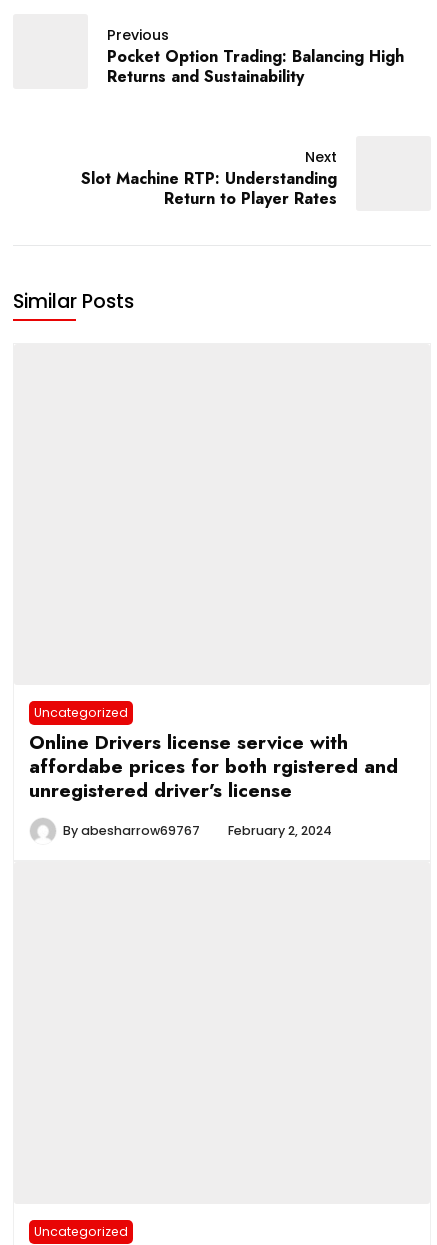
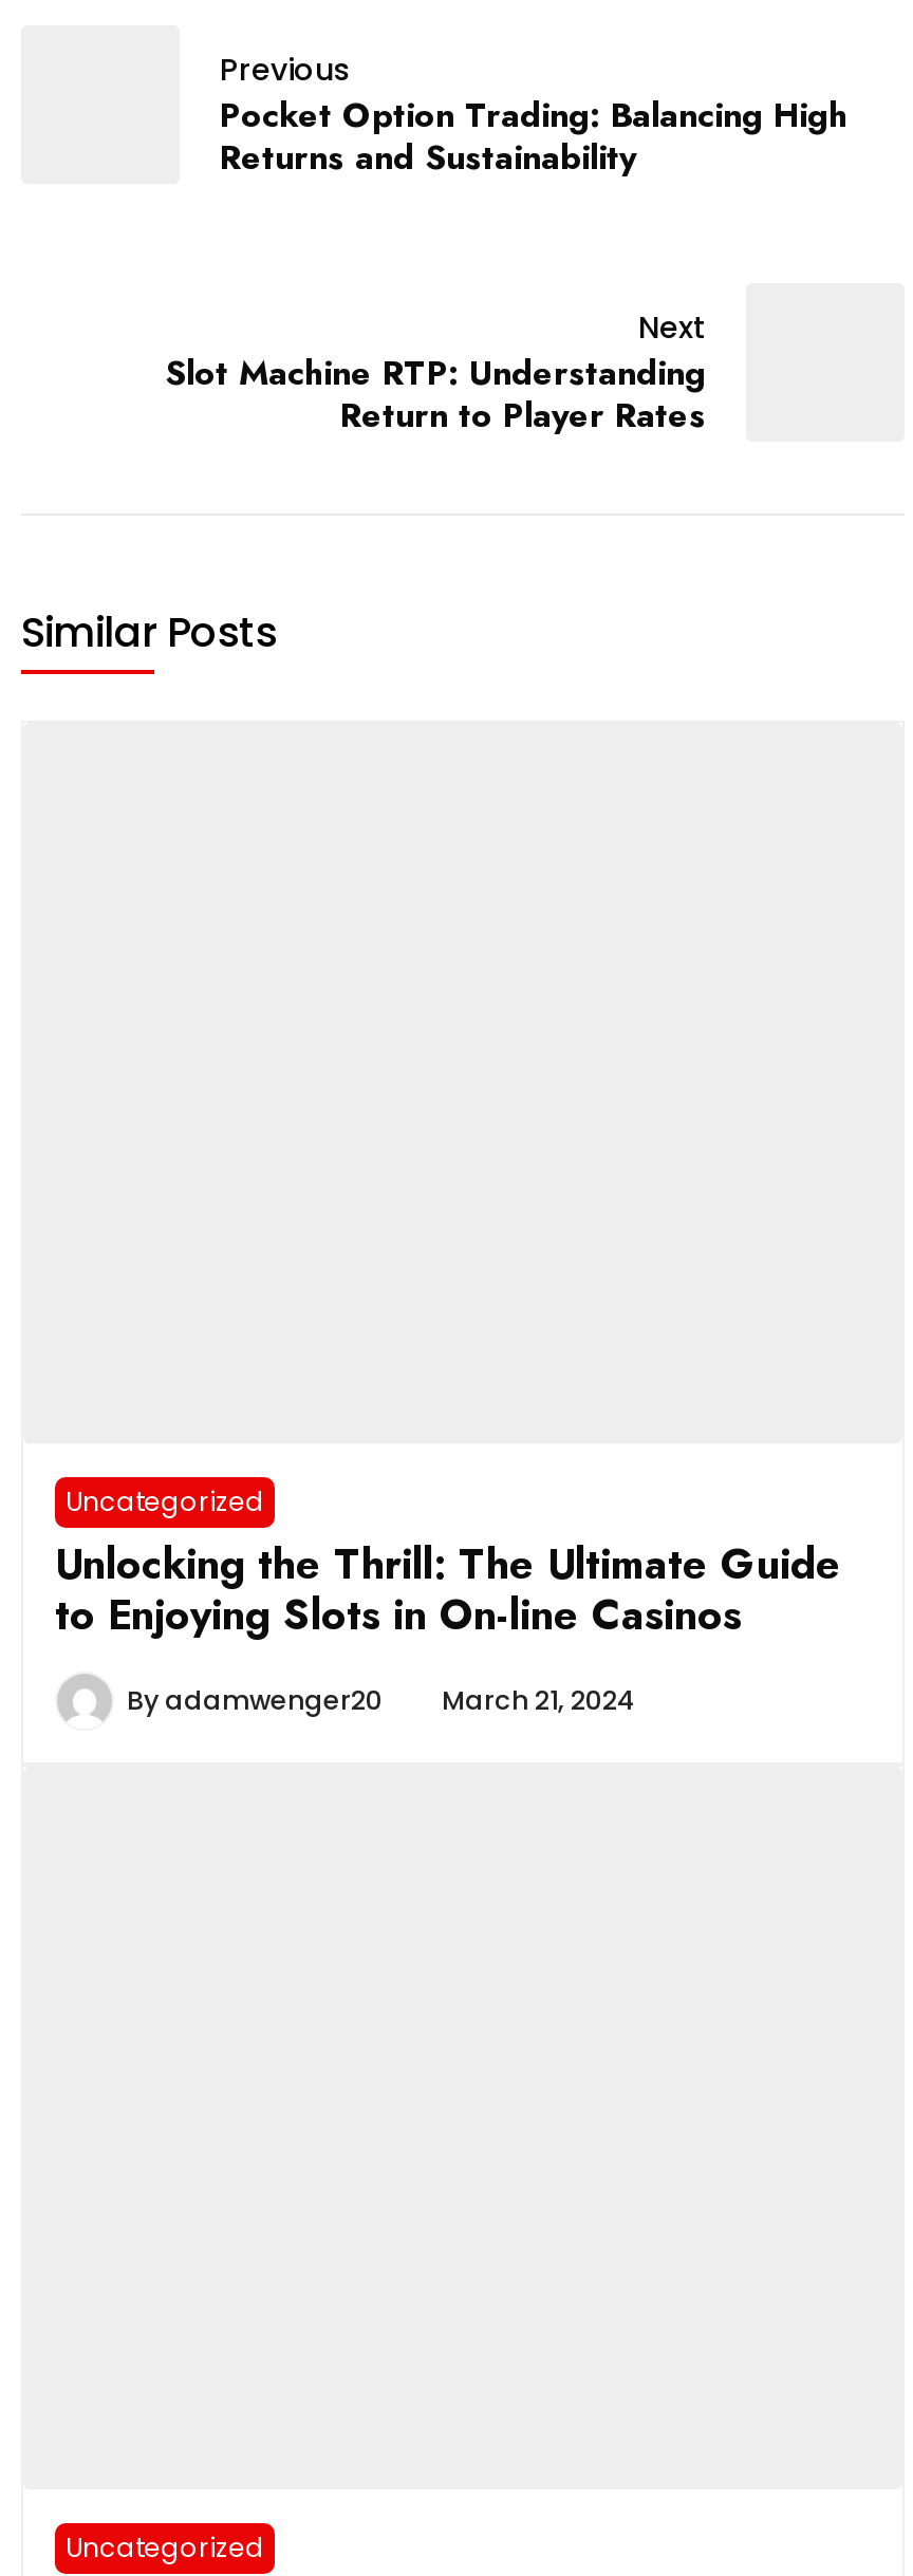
[29,728,398,804] Online Drivers license service with | affordabe prices for both rgistered and | unregistered driver’s license -> [55,1535,841,1645] Unlocking the Thrill: The Ultimate Guide | to Enjoying Slots in On-line Casinos
[63,822,332,839] By abesharrow69767 | February 2, 2024 -> [127,1683,636,1719] By adamwenger20 | March 21, 2024

